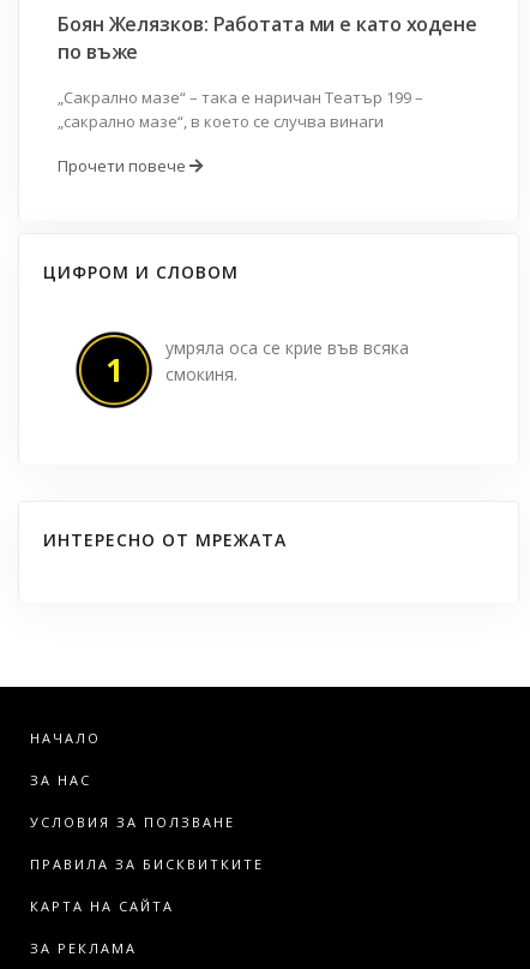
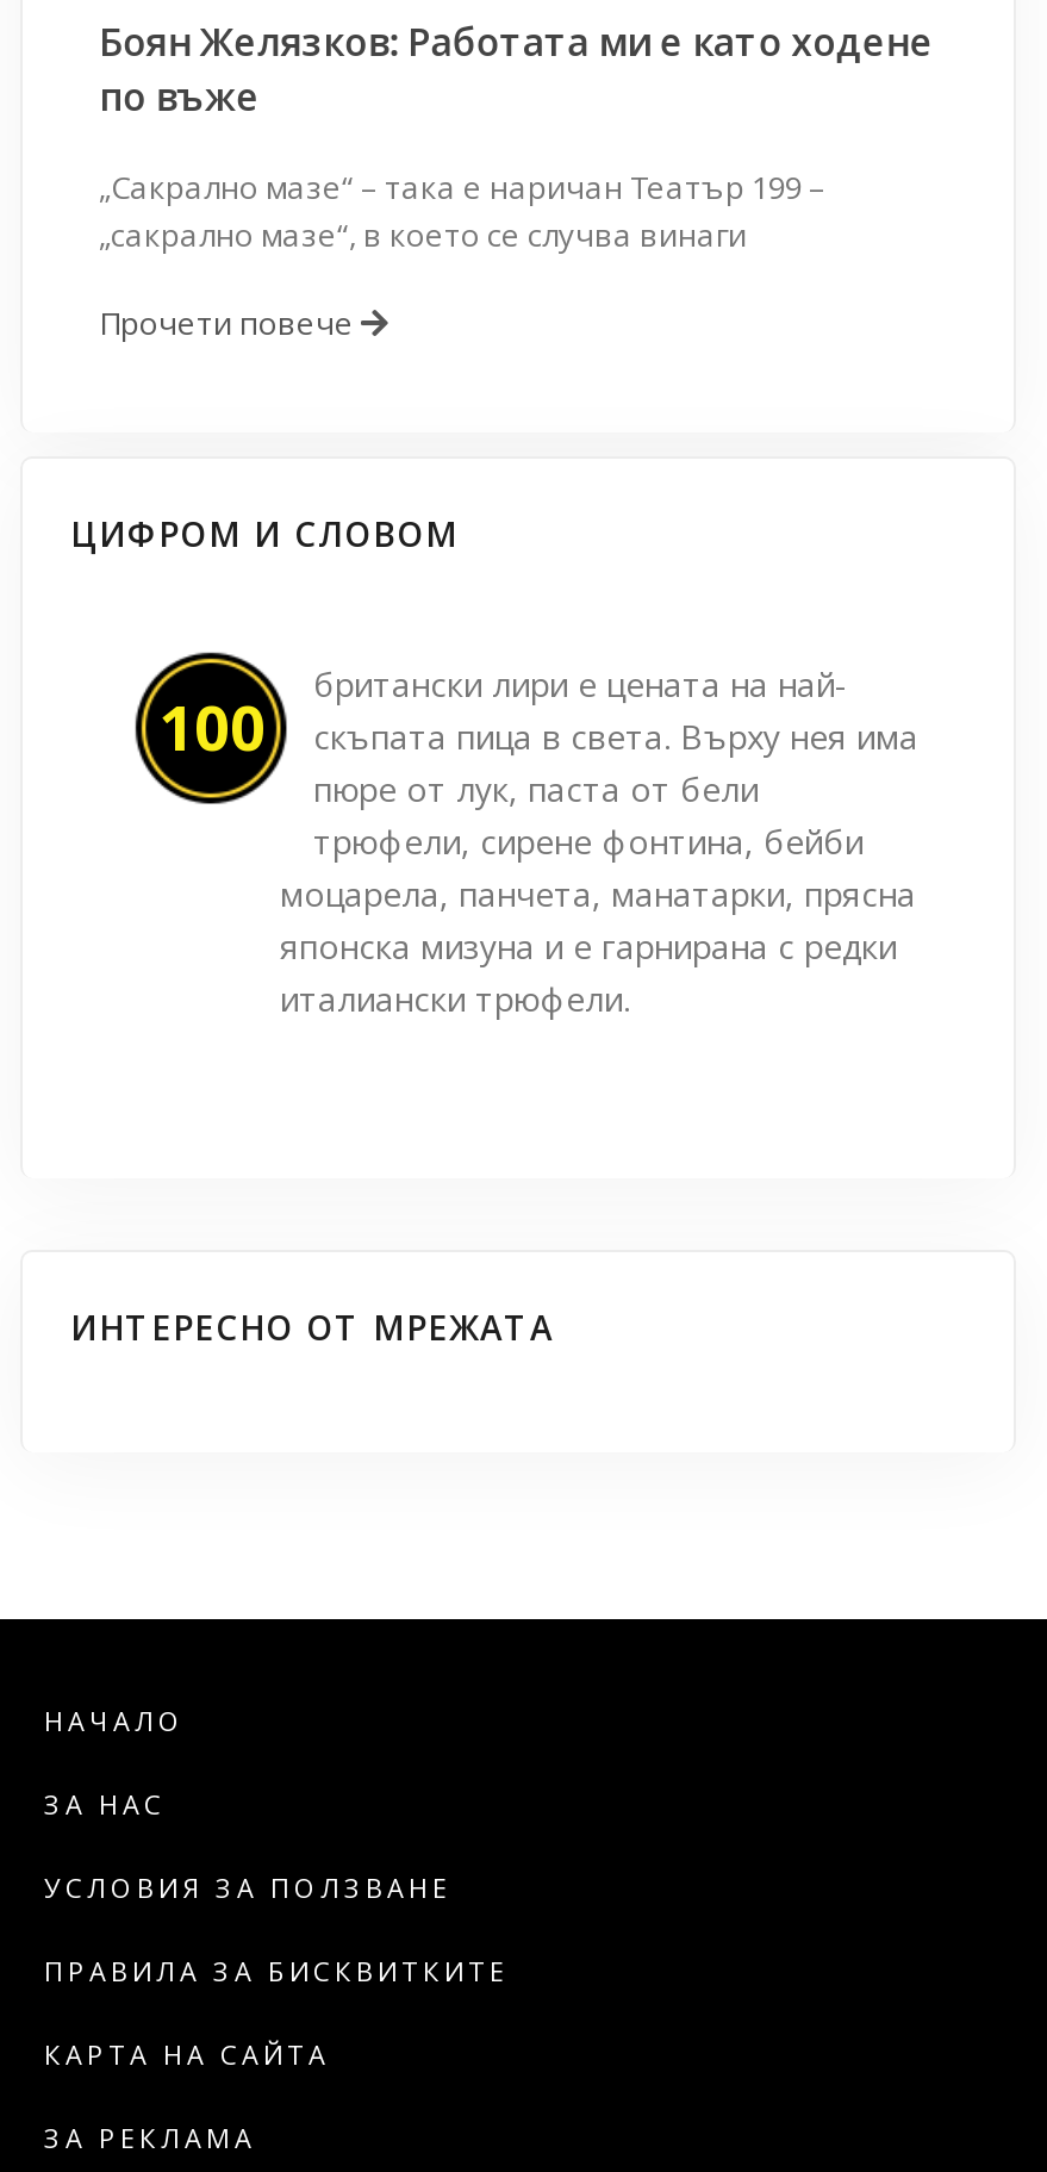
[165,336,409,385] умряла оса се крие във всяка | смокиня. -> [280,660,918,1020] британски лири е цената на най- | скъпата пица в света. Върху нея има | пюре от лук, паста от бели | трюфели, сирене фонтина, бейби | моцарела, панчета, манатарки, прясна | японска мизуна и е гарнирана с редки | италиански трюфели.
[106,348,124,391] 1 -> [158,684,266,770] 100

